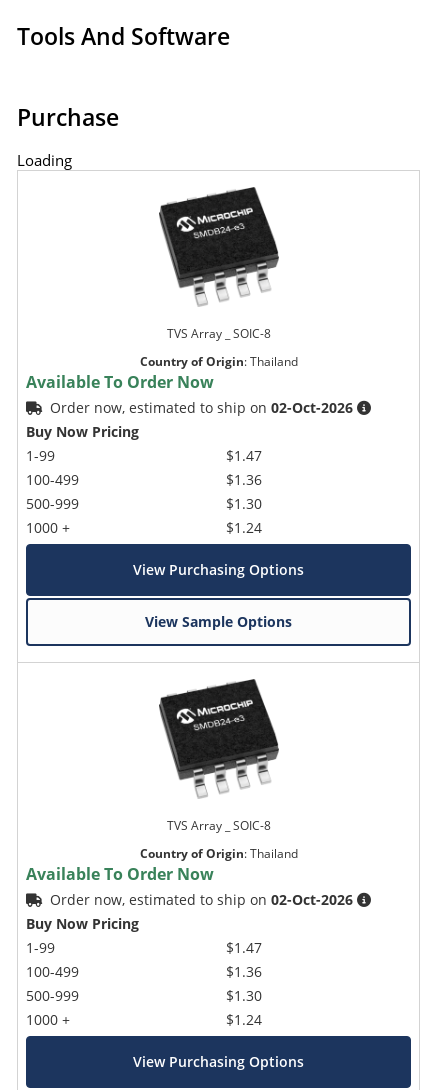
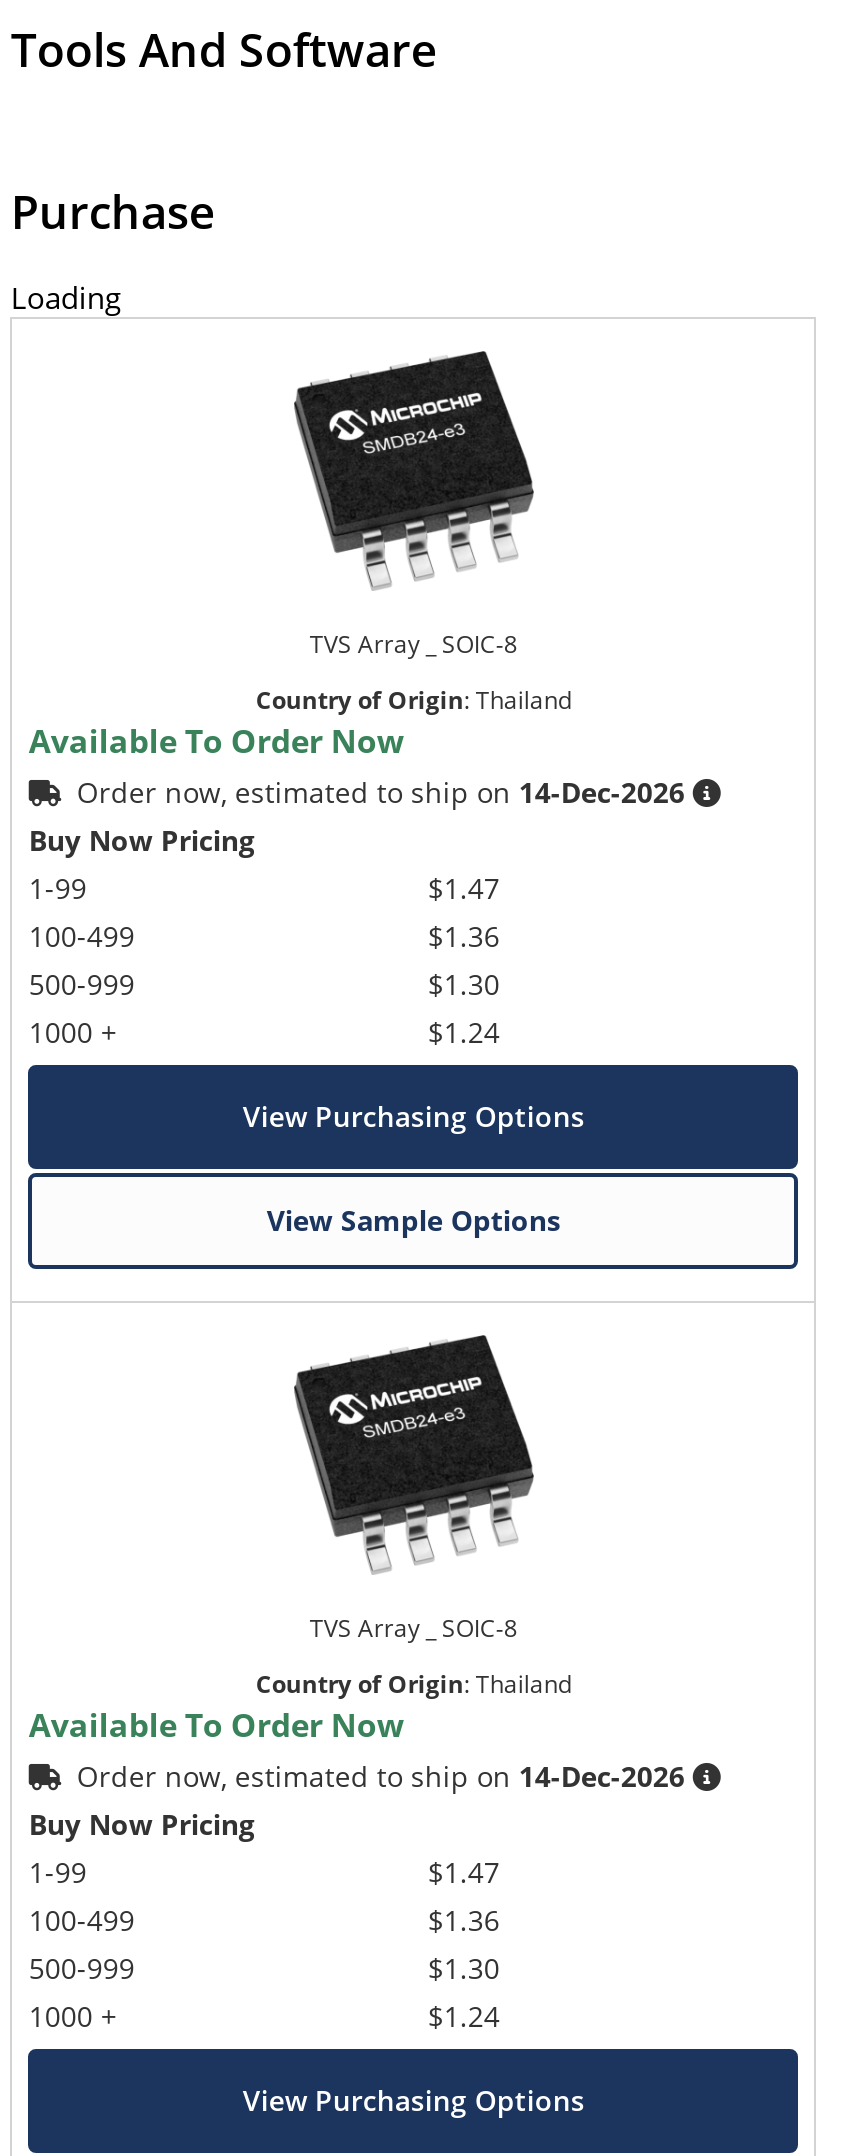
[50,398,353,417] Order now, estimated to ship on 02-Oct-2026 -> [77,772,685,810] Order now, estimated to ship on 14-Dec-2026
[50,890,353,909] Order now, estimated to ship on 02-Oct-2026 -> [77,1756,685,1794] Order now, estimated to ship on 14-Dec-2026

